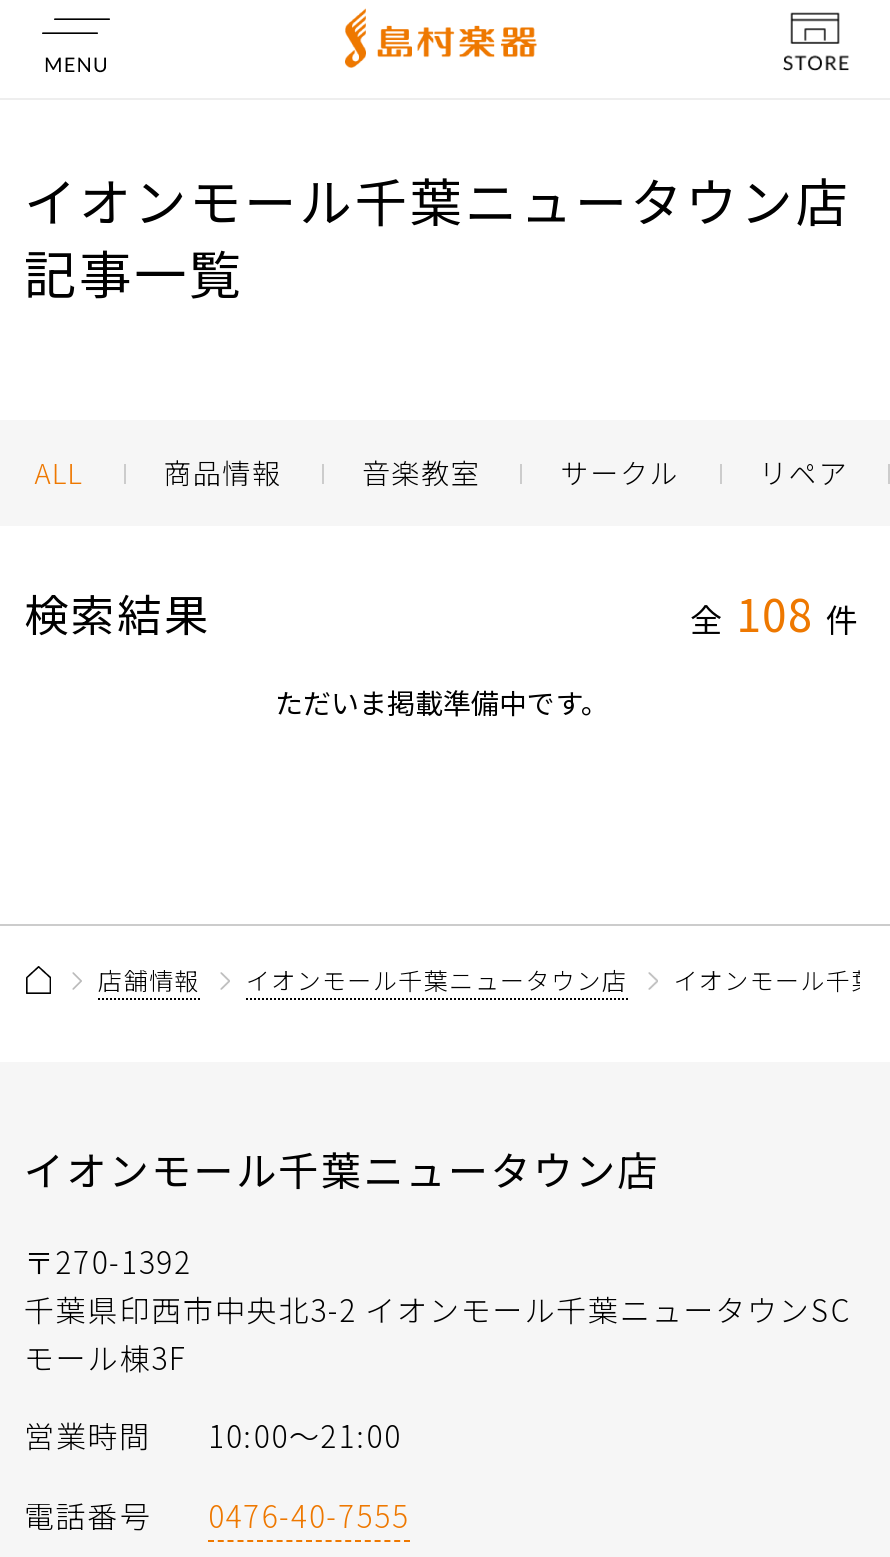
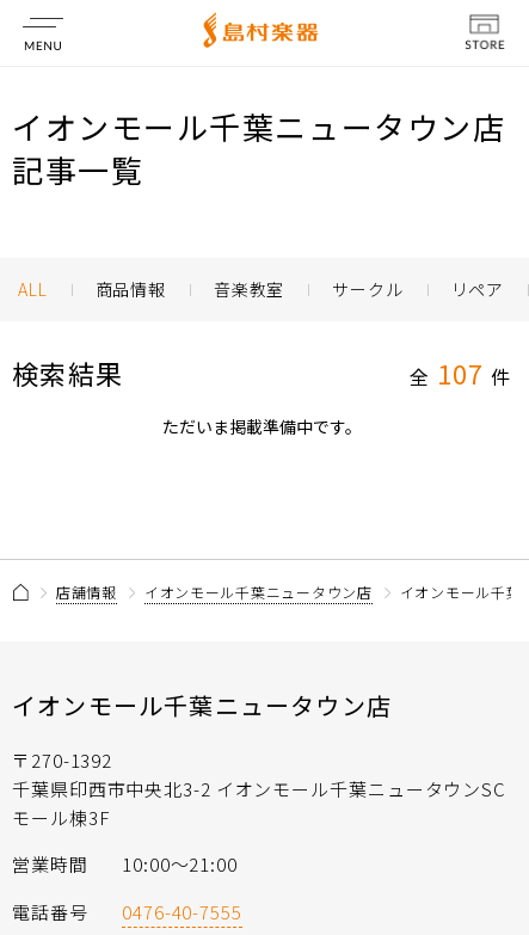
[690,580,860,644] 全 108 件 -> [410,353,511,392] 全 107 件

